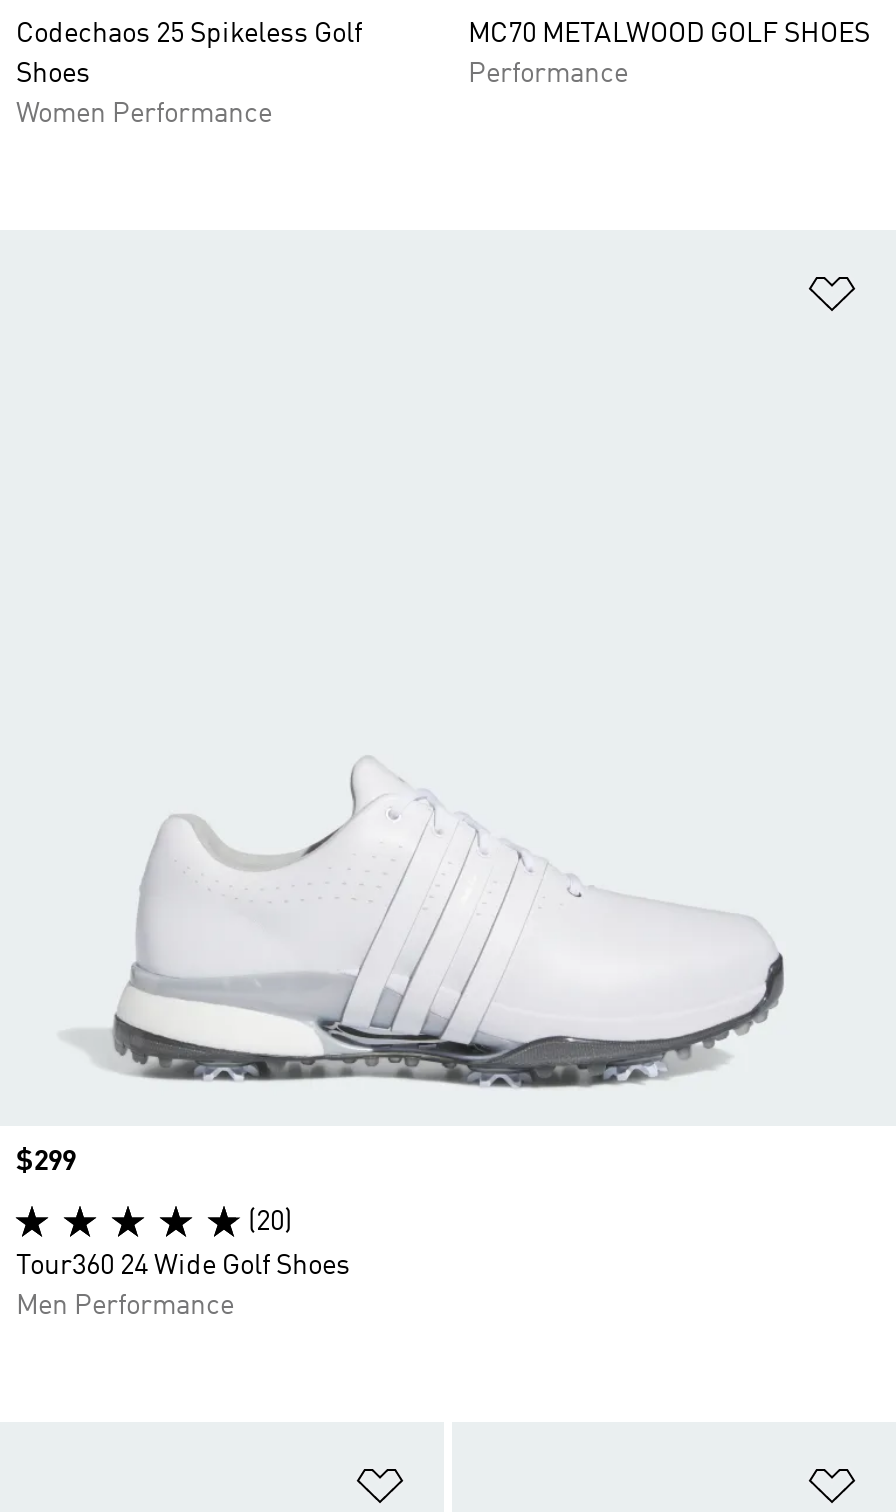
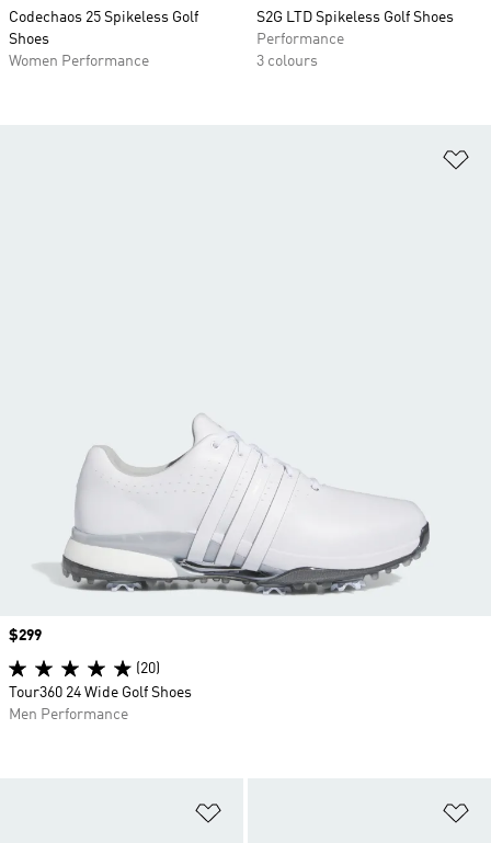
[468,20,870,48] MC70 METALWOOD GOLF SHOES -> [256,10,454,25] S2G LTD Spikeless Golf Shoes
none -> [256,54,318,69] 3 colours

